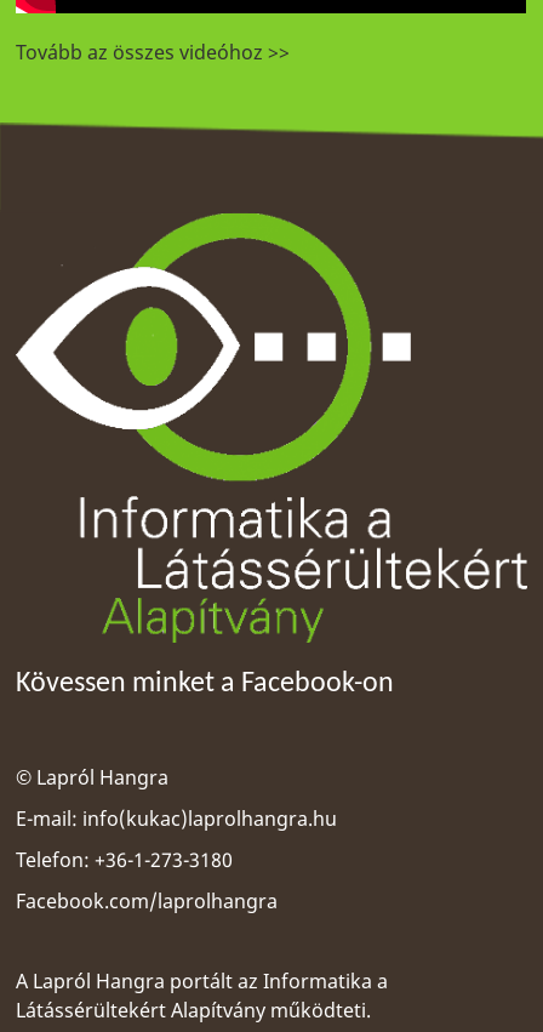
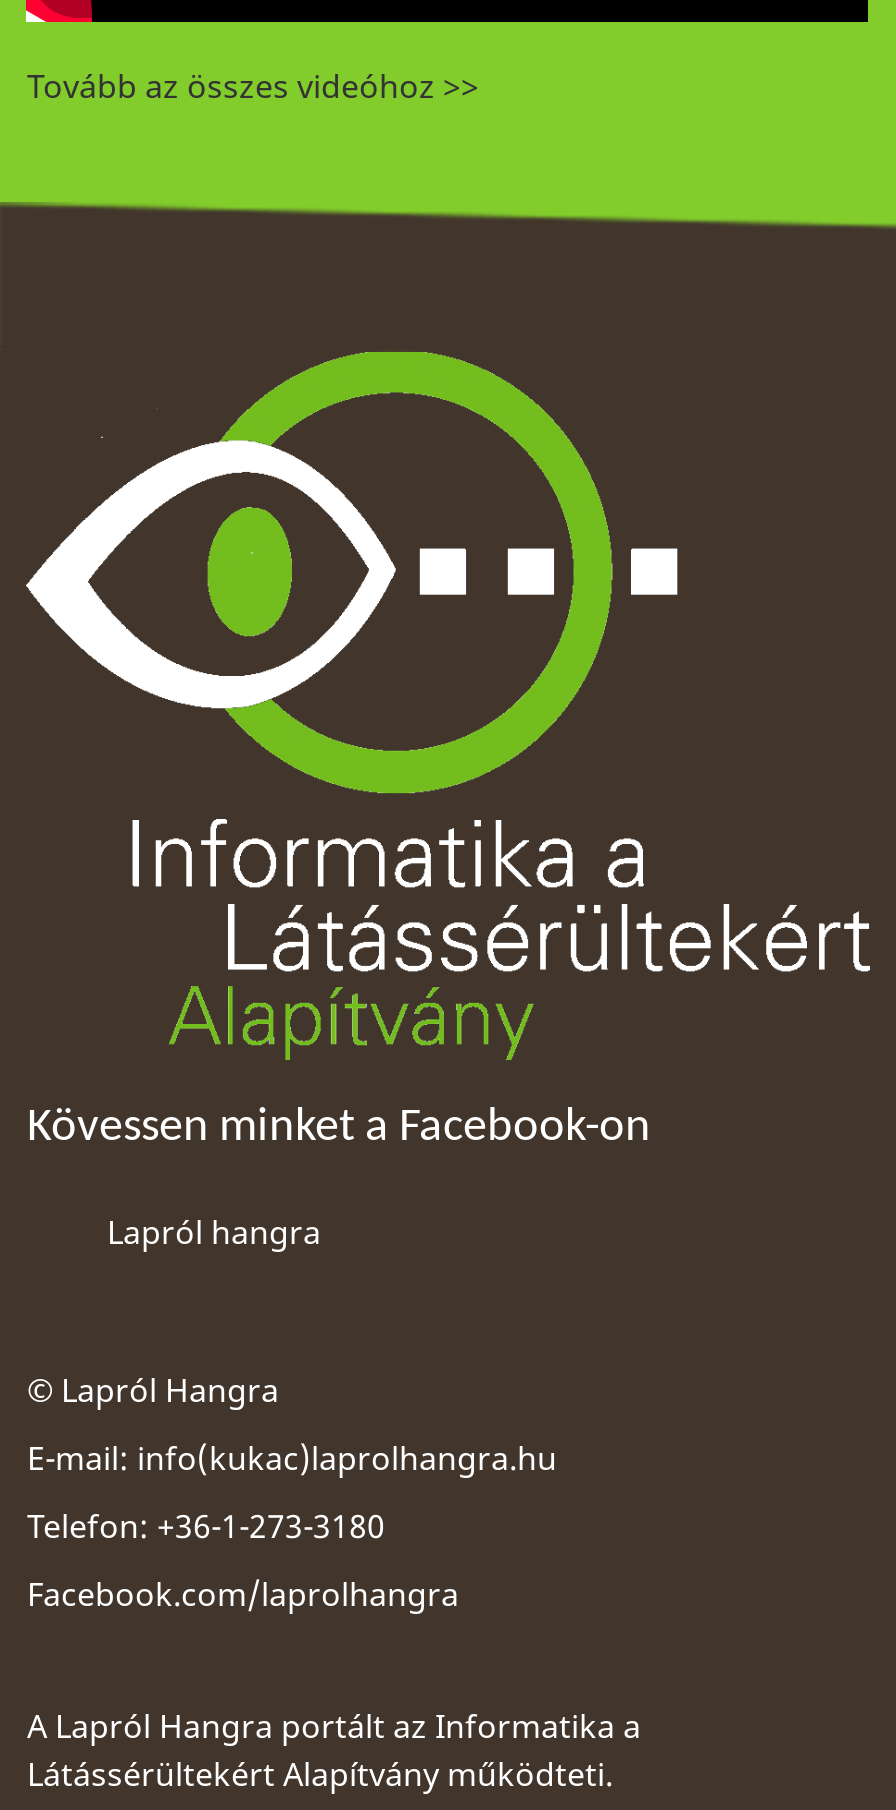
none -> [107,1211,321,1255] Lapról hangra

